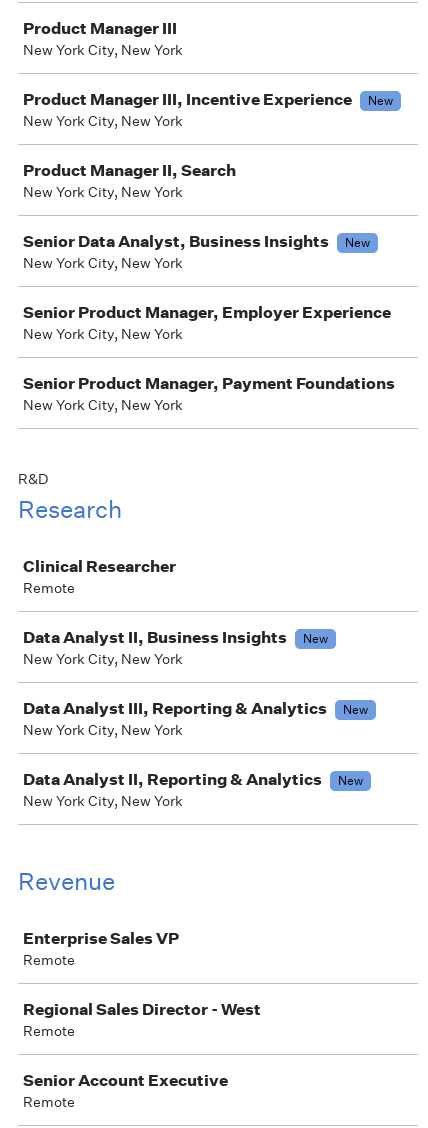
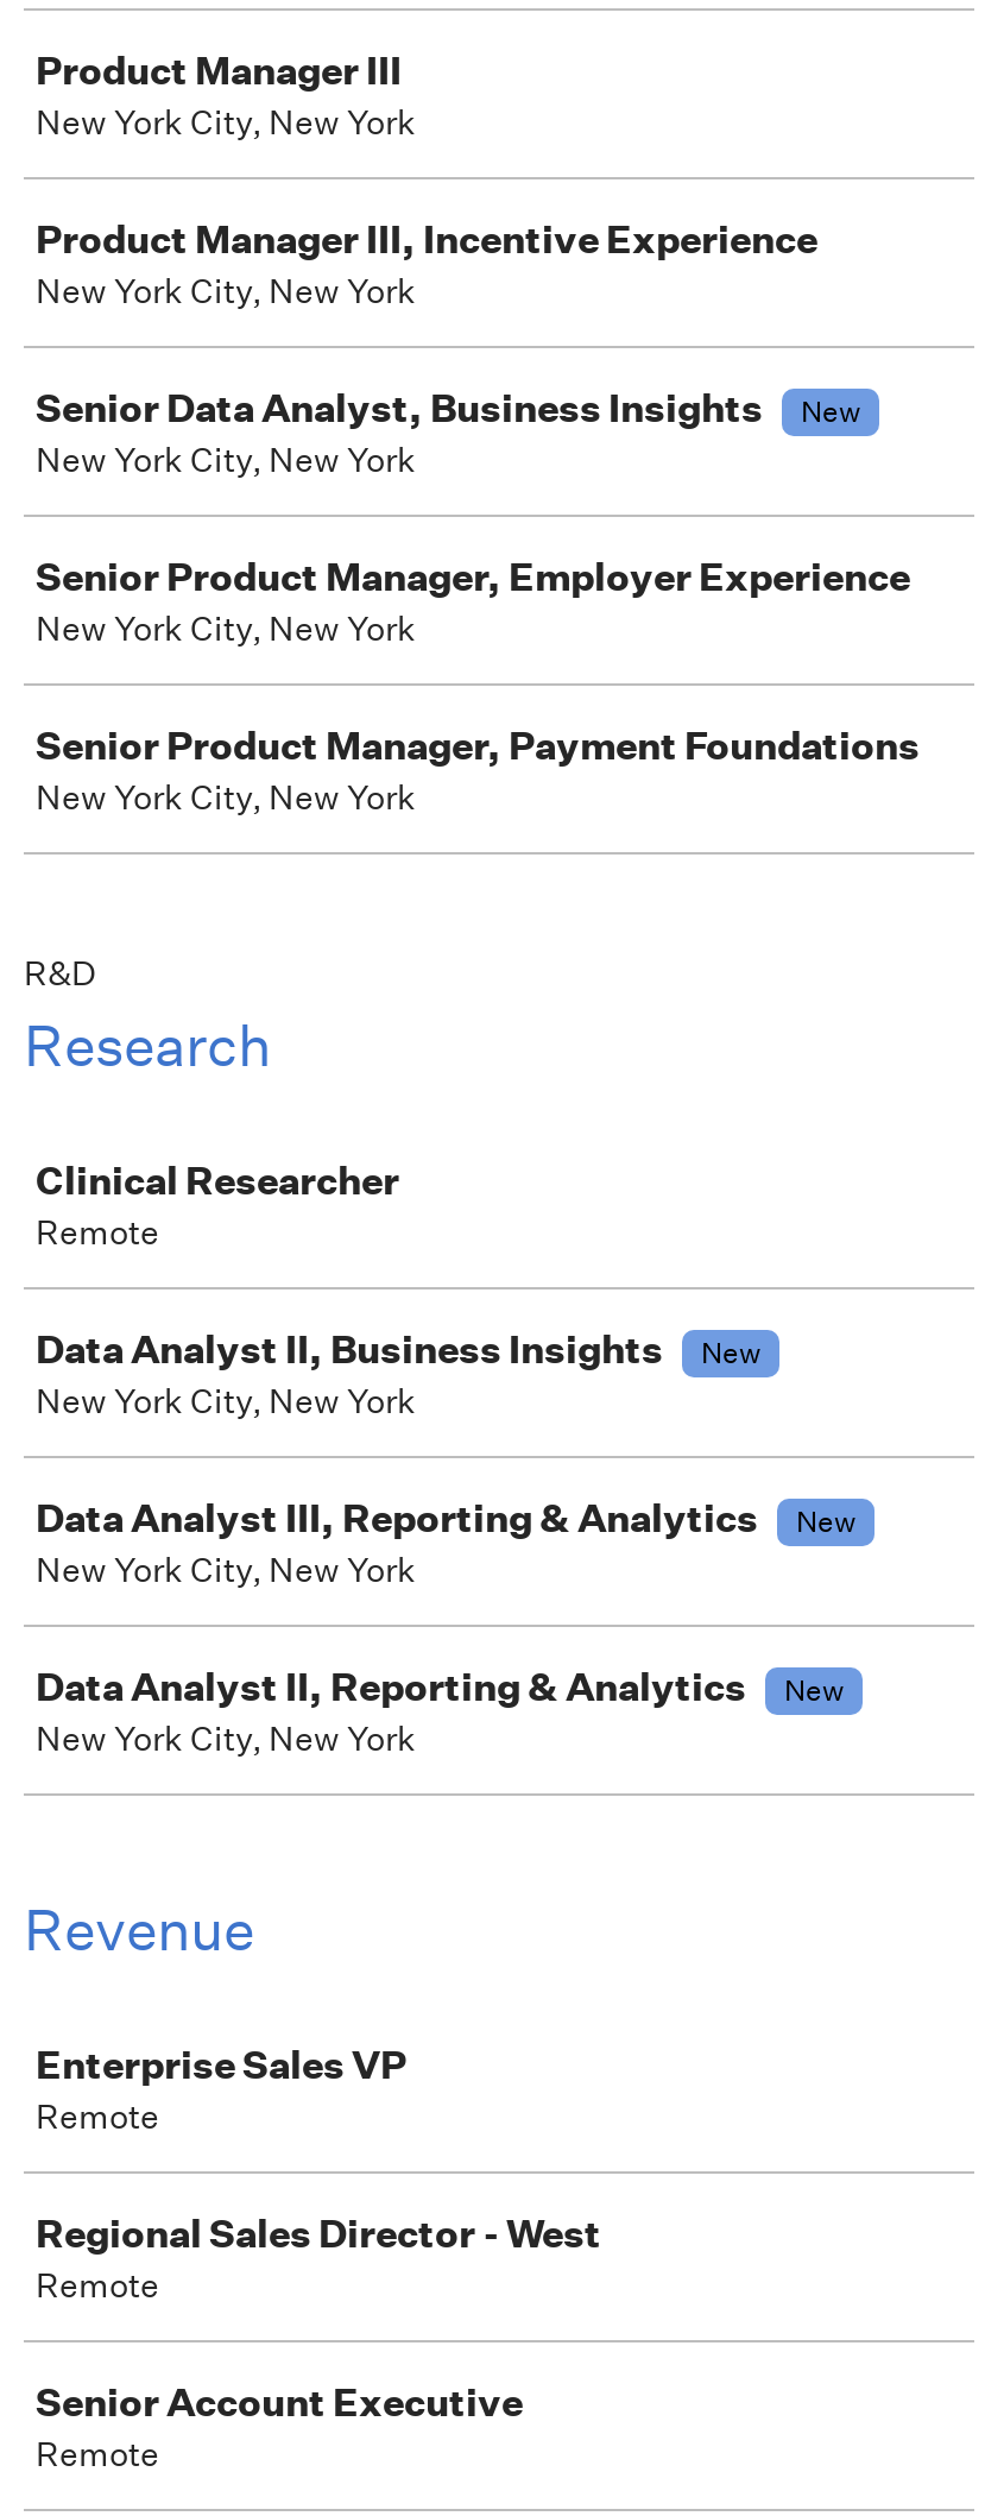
[23,92,393,180] New | New York City, New York | Product Manager II, Search -> none

